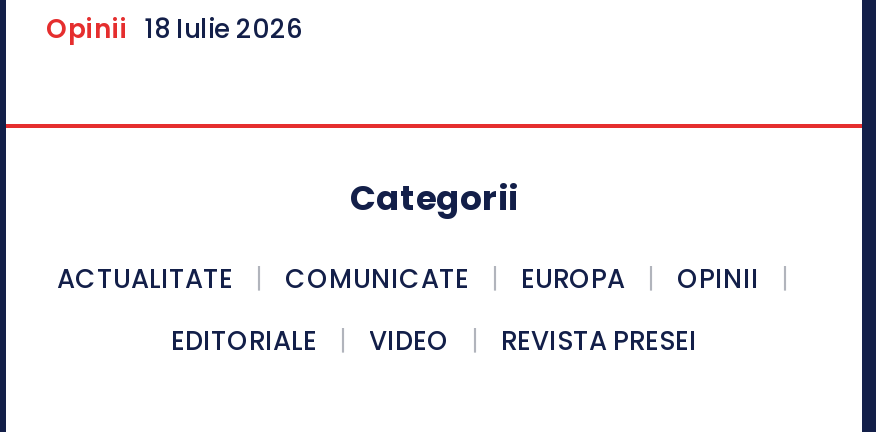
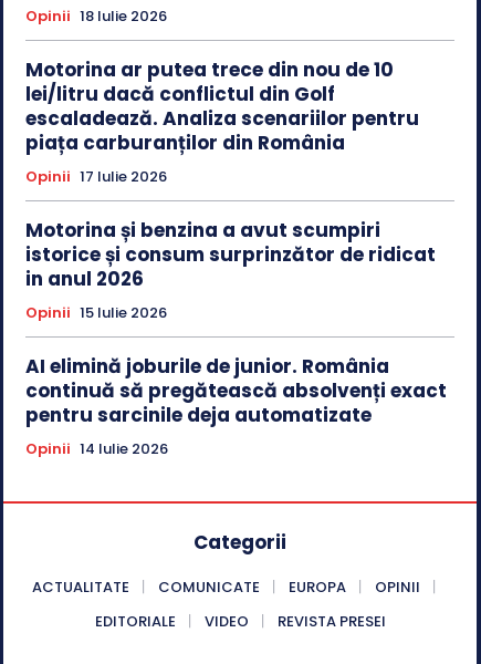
none -> [25,56,447,459] Motorina ar putea trece din nou de 10 | lei/litru dacă conflictul din Golf | escaladează. Analiza scenariilor pentru | piața carburanților din România | Opinii 17 Iulie 2026 | Motorina și benzina a avut scumpiri | istorice și consum surprinzător de ridicat | in anul 2026 | Opinii 15 Iulie 2026 | AI elimină joburile de junior. România | continuă să pregătească absolvenți exact | pentru sarcinile deja automatizate | Opinii 14 Iulie 2026

